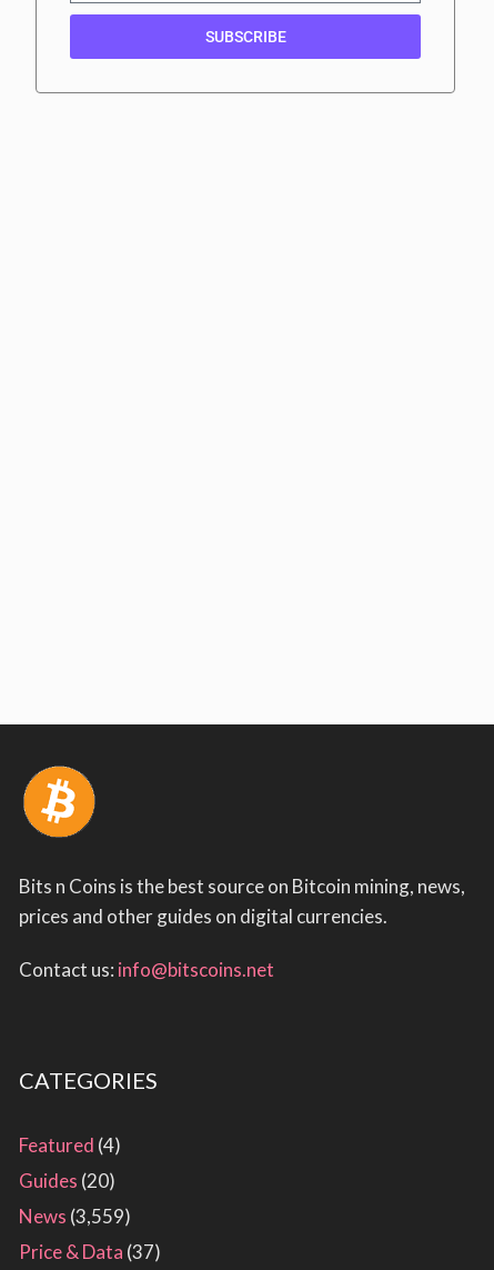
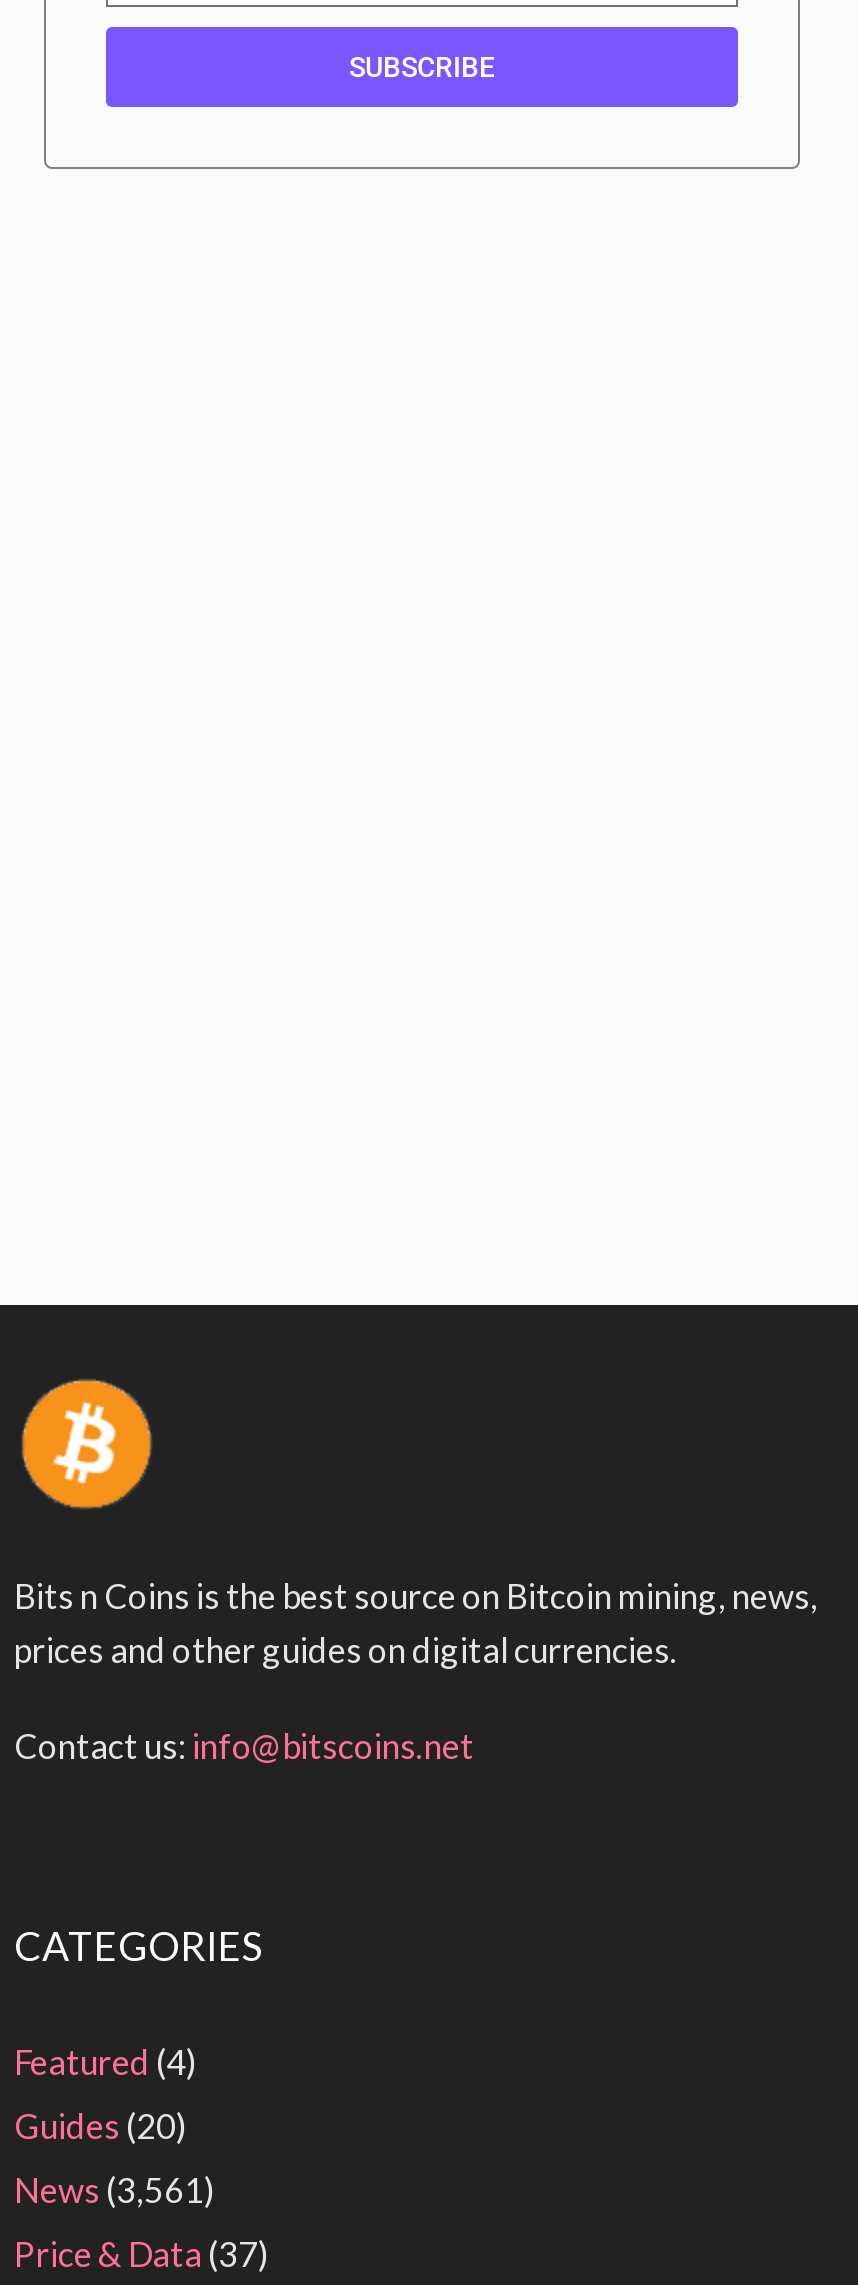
[19,1205,131,1228] News (3,559) -> [14,2169,216,2211] News (3,561)

